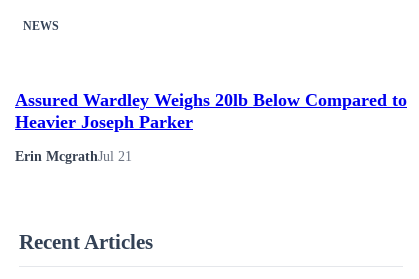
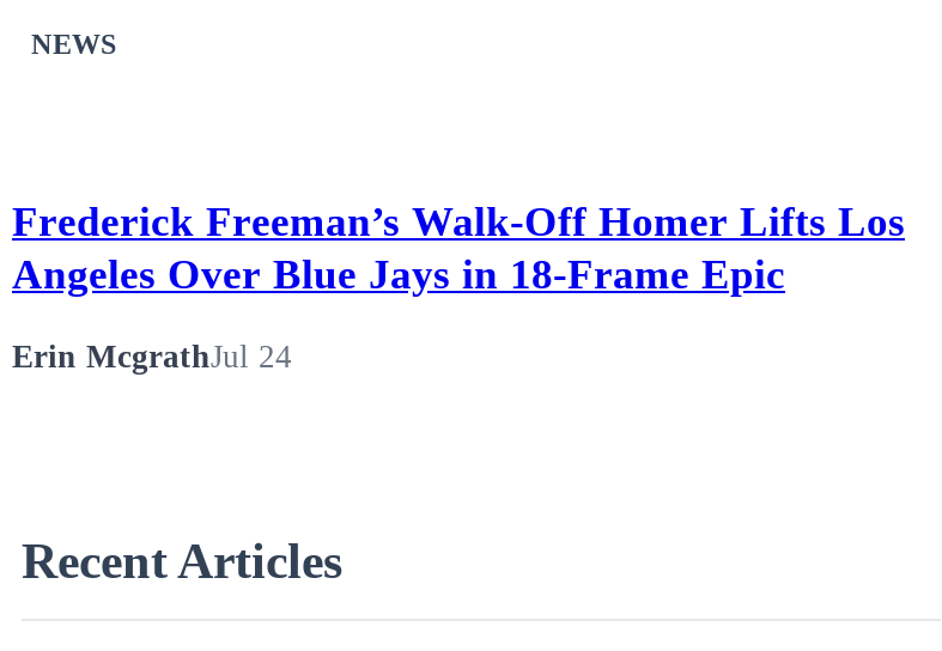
[15,90,407,132] Assured Wardley Weighs 20lb Below Compared to | Heavier Joseph Parker -> [12,197,905,297] Frederick Freeman’s Walk-Off Homer Lifts Los | Angeles Over Blue Jays in 18-Frame Epic
[15,149,132,164] Erin McgrathJul 21 -> [12,338,292,374] Erin McgrathJul 24

